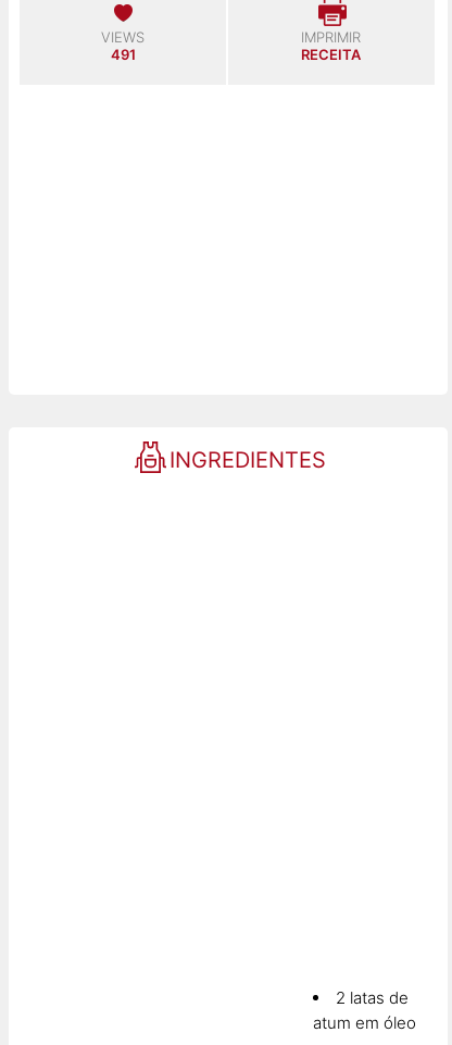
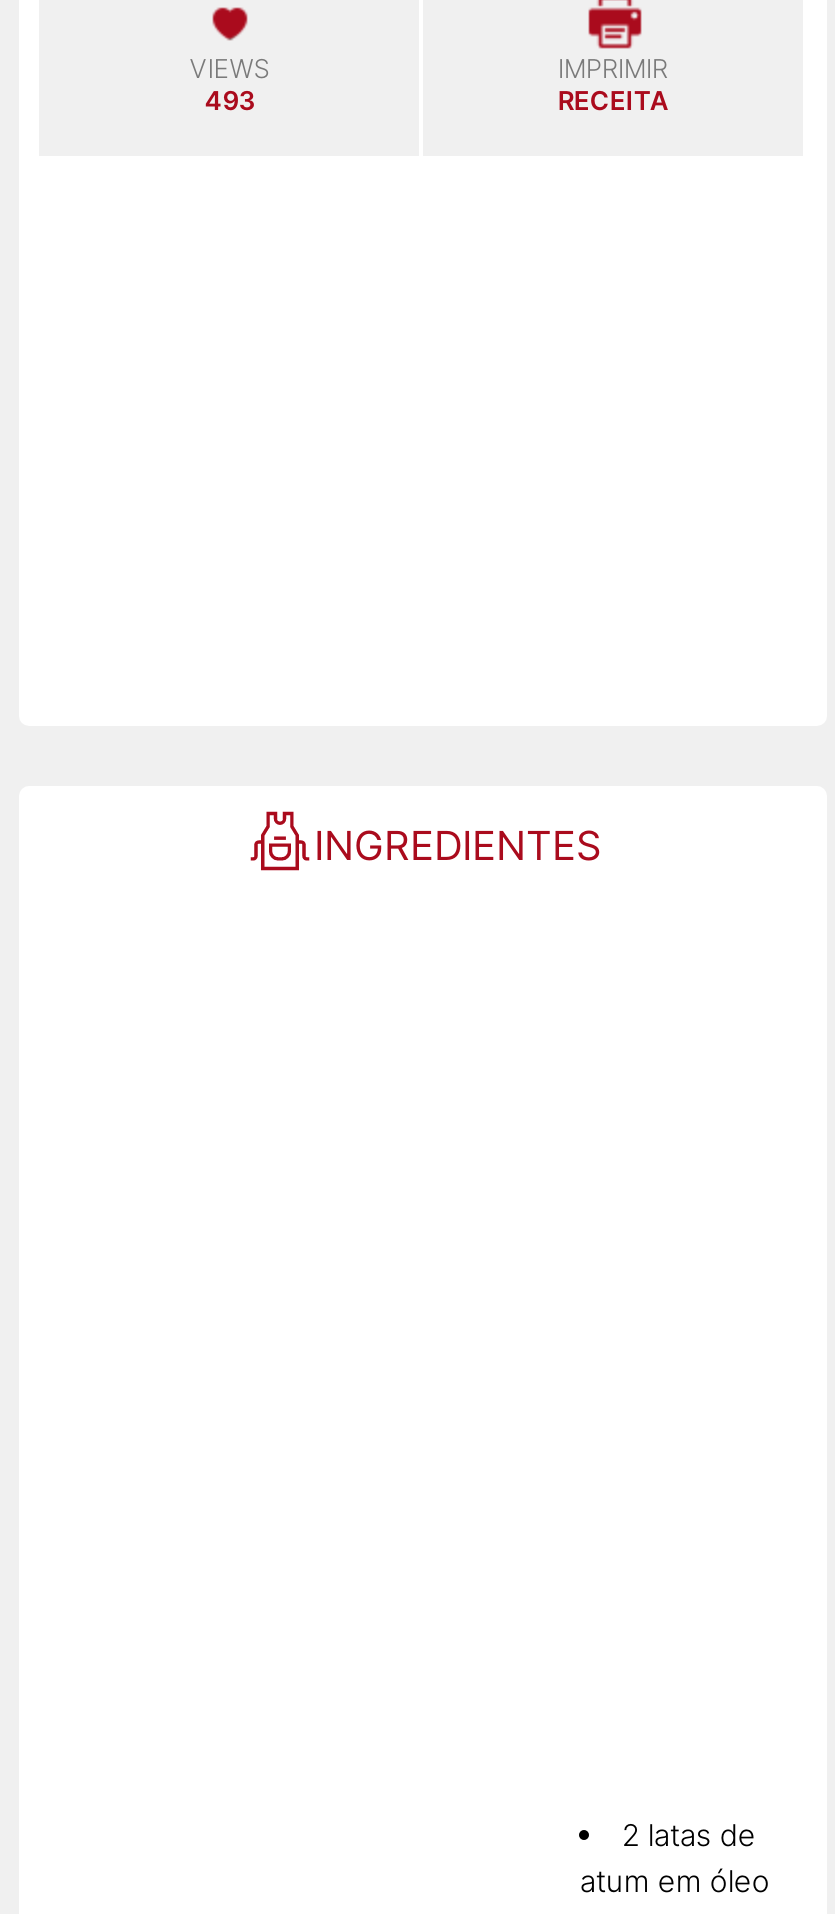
[111,46,135,63] 491 -> [204,85,254,117] 493

